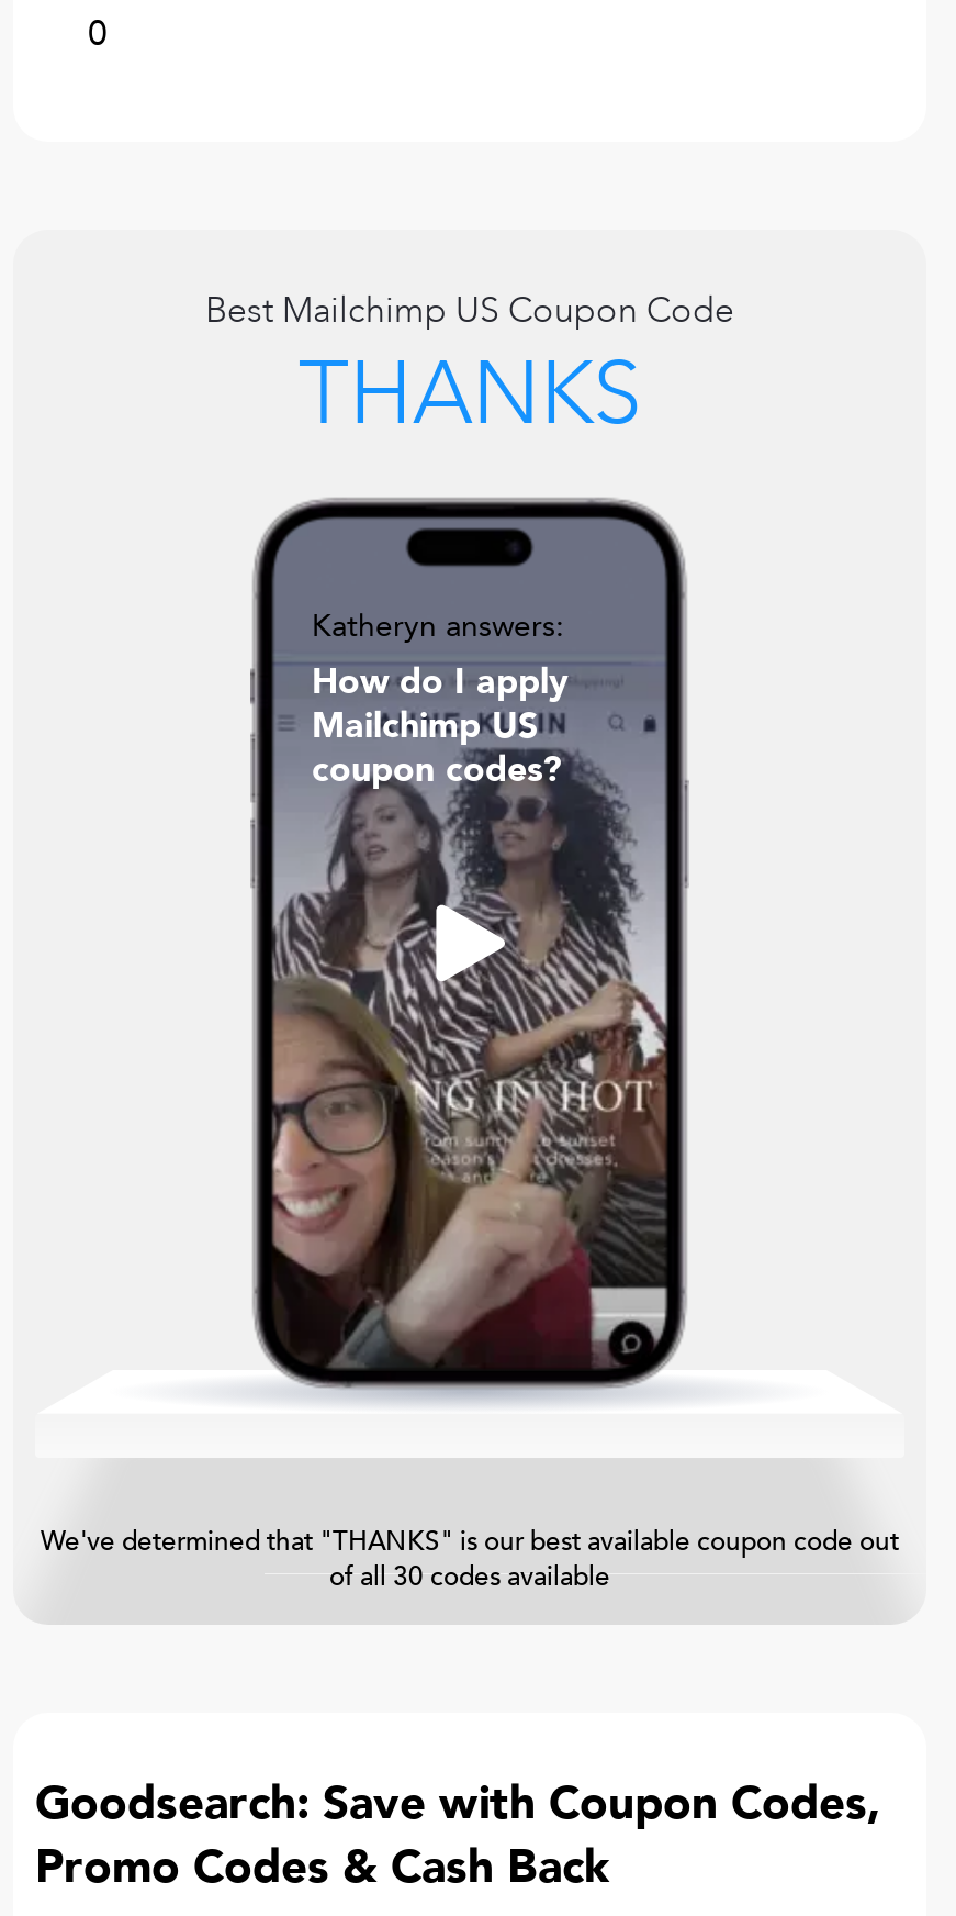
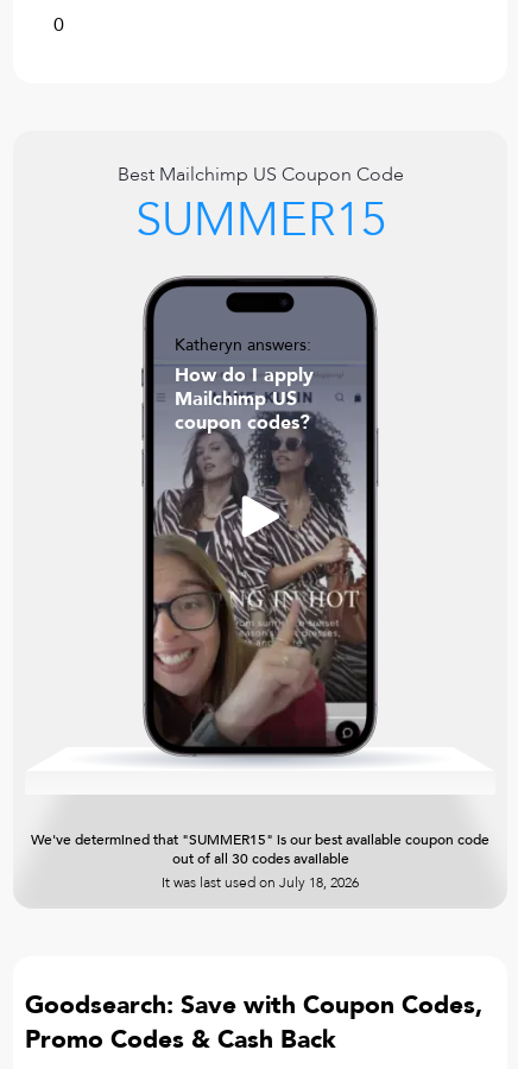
[299,335,641,456] THANKS -> [135,188,386,253] SUMMER15
[41,1524,899,1594] We've determined that "THANKS" is our best available coupon code out | of all 30 codes available -> [31,830,489,892] We've determined that "SUMMER15" is our best available coupon code | out of all 30 codes available | It was last used on July 18, 2026

